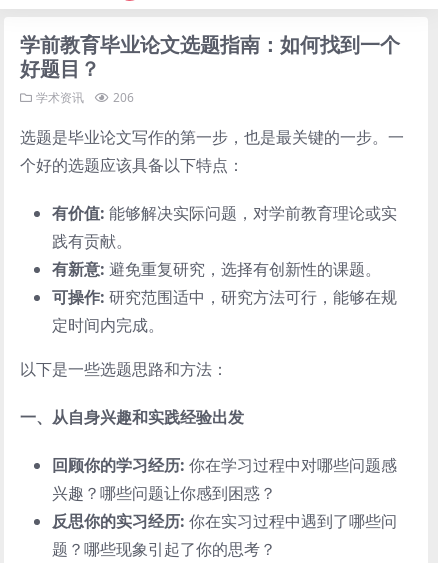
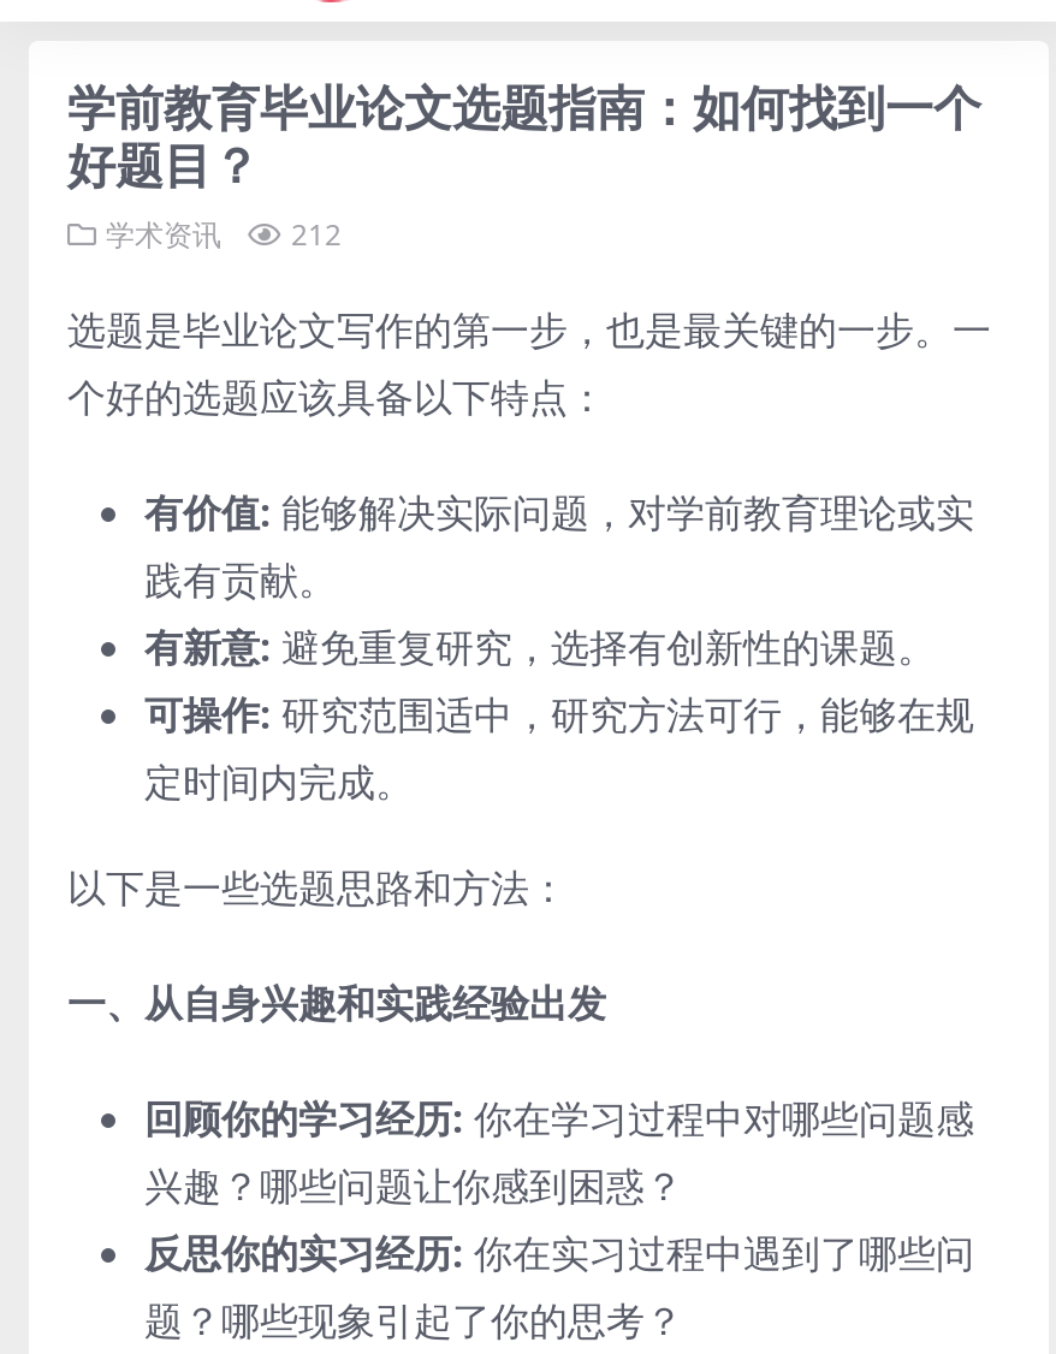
[36,89,134,106] 学术资讯 206 -> [106,214,342,255] 学术资讯 212

